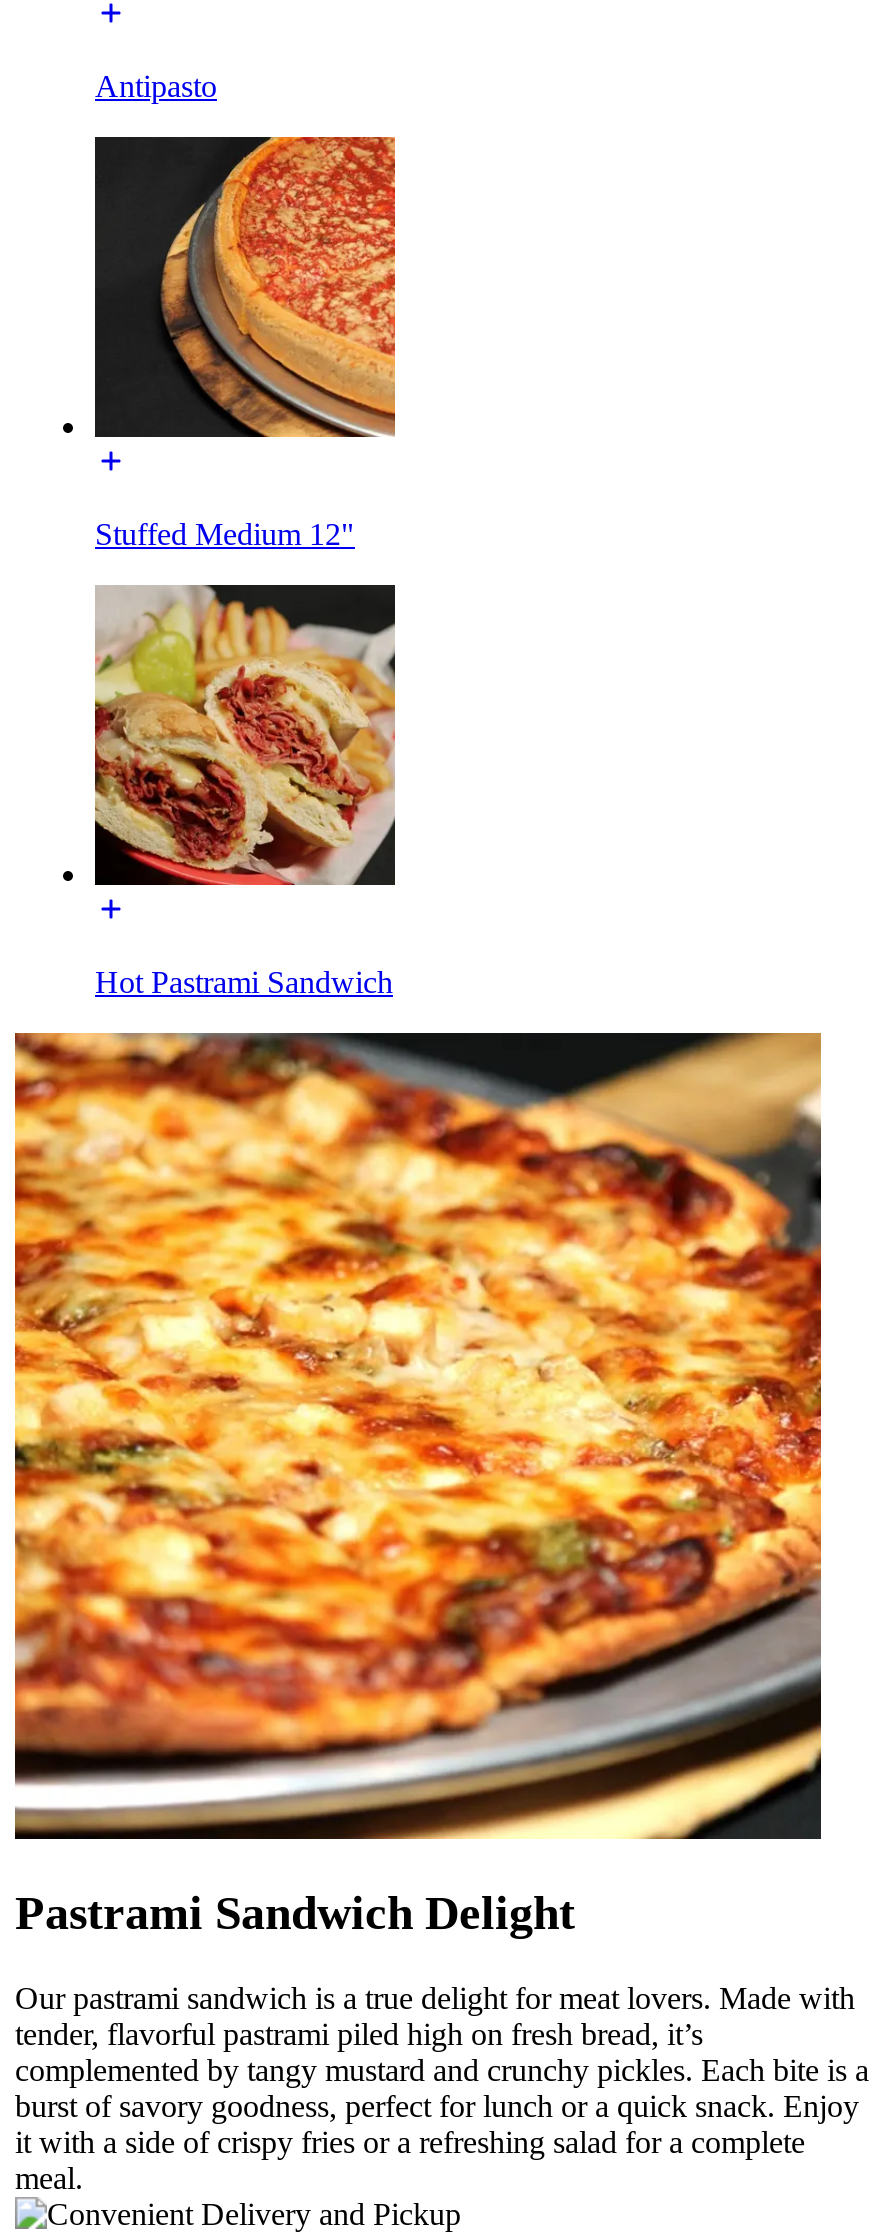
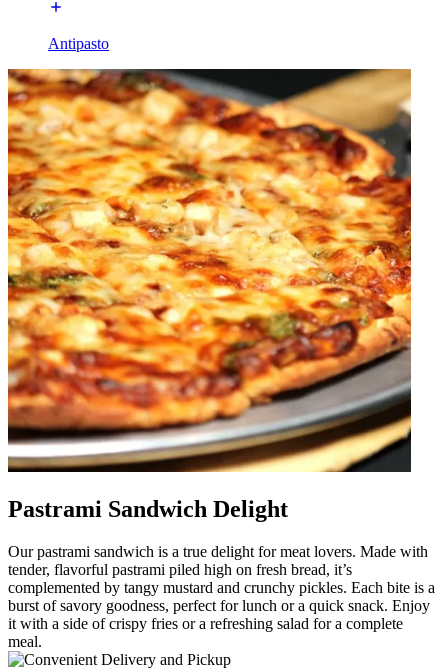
[93,135,397,550] [image] | Stuffed Medium 12" -> none
[93,583,397,998] [image] | Hot Pastrami Sandwich -> none

